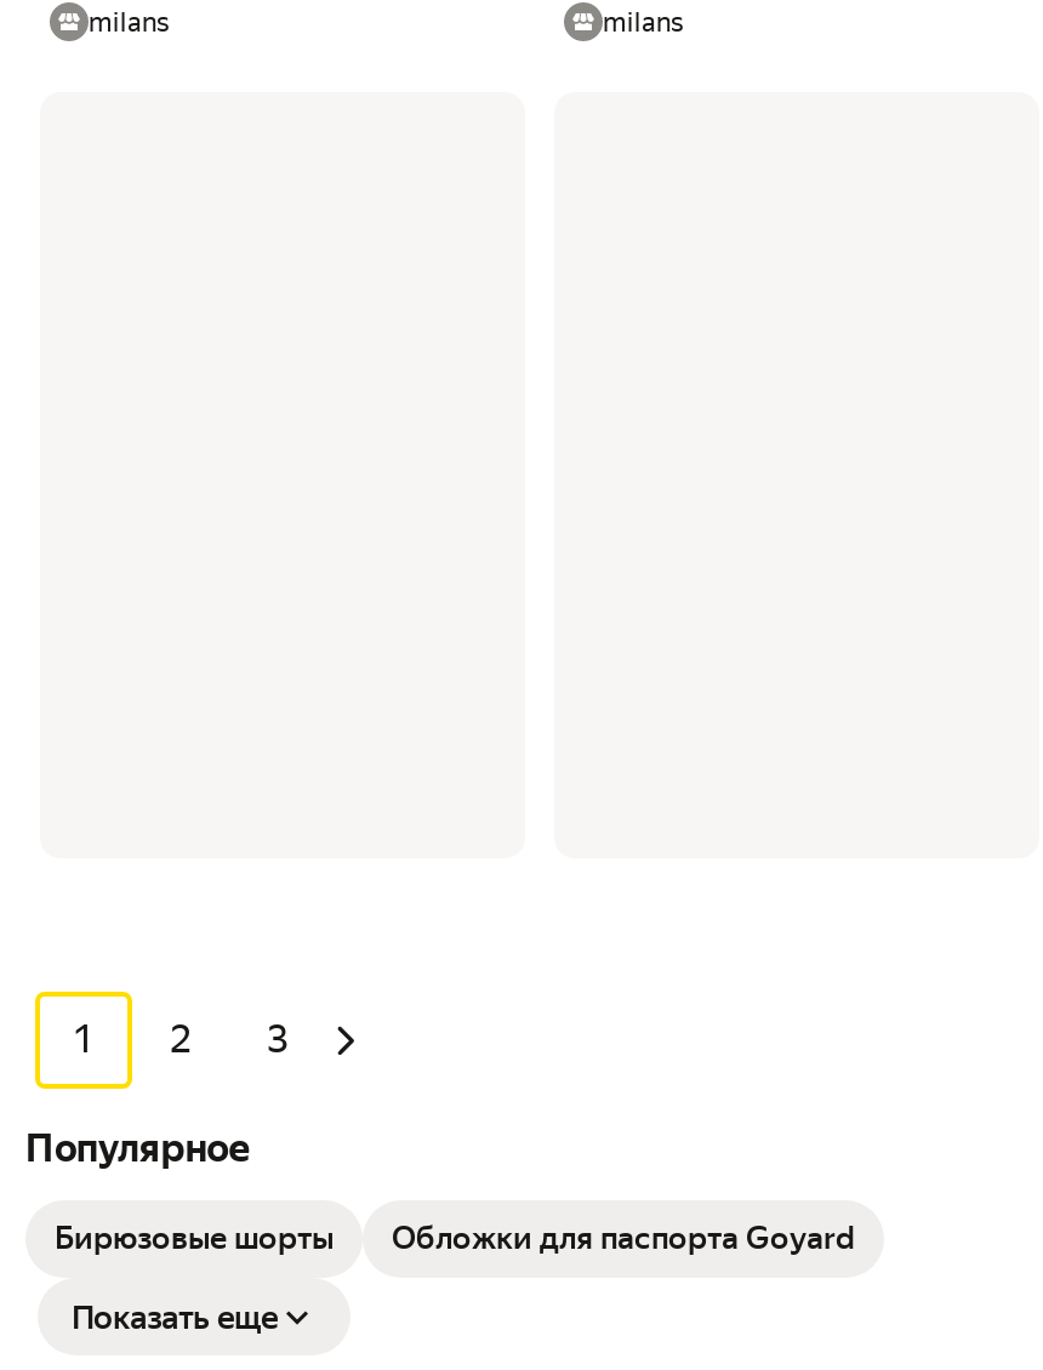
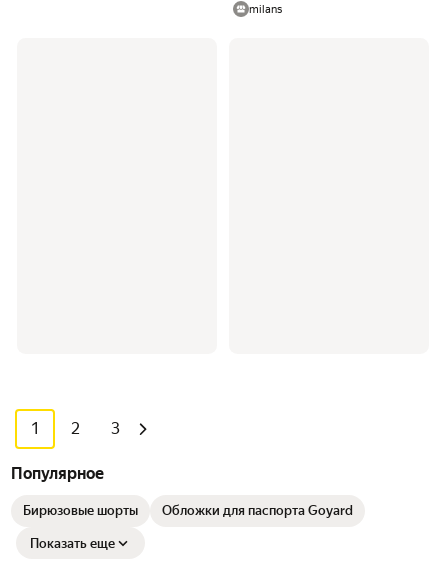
[89,8,169,40] milans -> none

